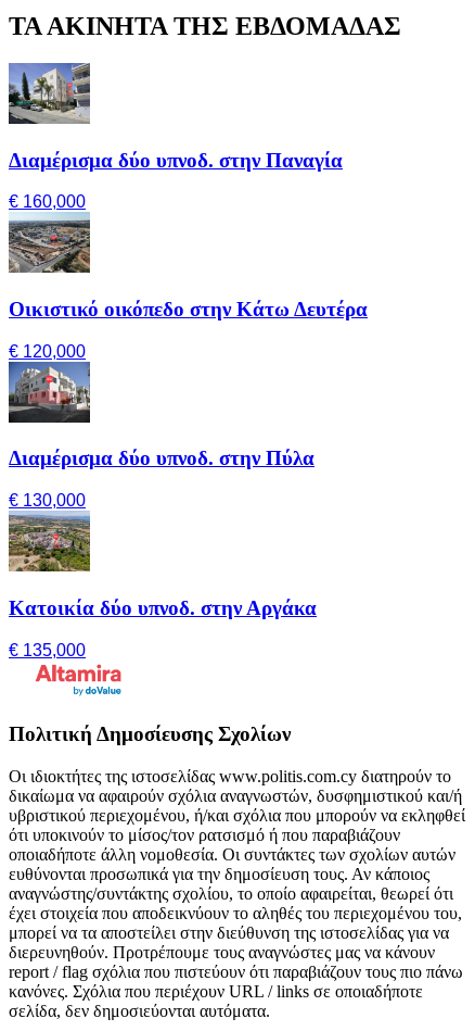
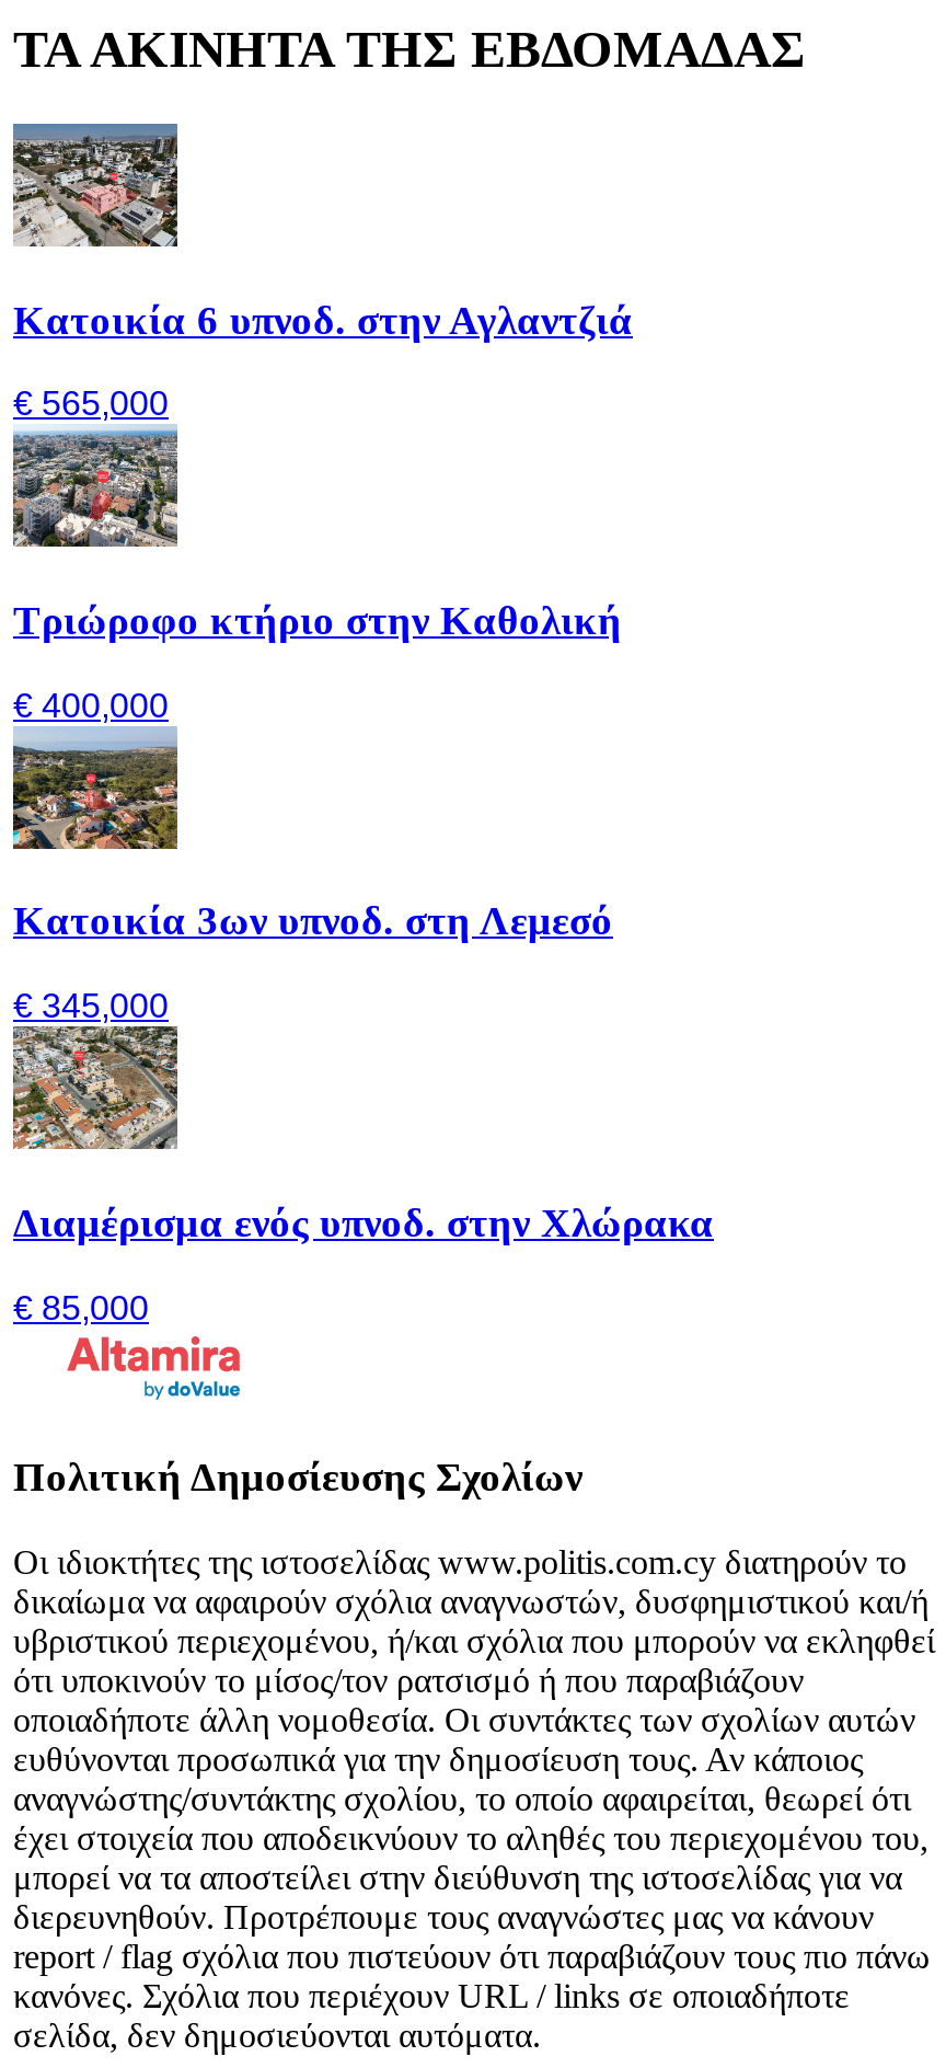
[8,63,343,171] [image] | Διαμέρισμα δύο υπνοδ. στην Παναγία -> [11,124,633,342] [image] | Κατοικία 6 υπνοδ. στην Αγλαντζιά
[9,193,86,211] € 160,000 -> [13,385,169,422] € 565,000
[9,219,368,320] [image] | Οικιστικό οικόπεδο στην Κάτω Δευτέρα -> [11,439,622,643] [image] | Τριώροφο κτήριο στην Καθολική
[9,342,86,360] € 120,000 -> [13,686,169,724] € 400,000
[8,368,314,470] [image] | Διαμέρισμα δύο υπνοδ. στην Πύλα -> [11,739,613,944] [image] | Κατοικία 3ων υπνοδ. στη Λεμεσό
[9,491,86,510] € 130,000 -> [13,987,169,1025] € 345,000
[9,518,317,619] [image] | Κατοικία δύο υπνοδ. στην Αργάκα -> [13,1042,714,1245] [image] | Διαμέρισμα ενός υπνοδ. στην Χλώρακα
[9,641,86,659] € 135,000 -> [13,1288,149,1326] € 85,000

